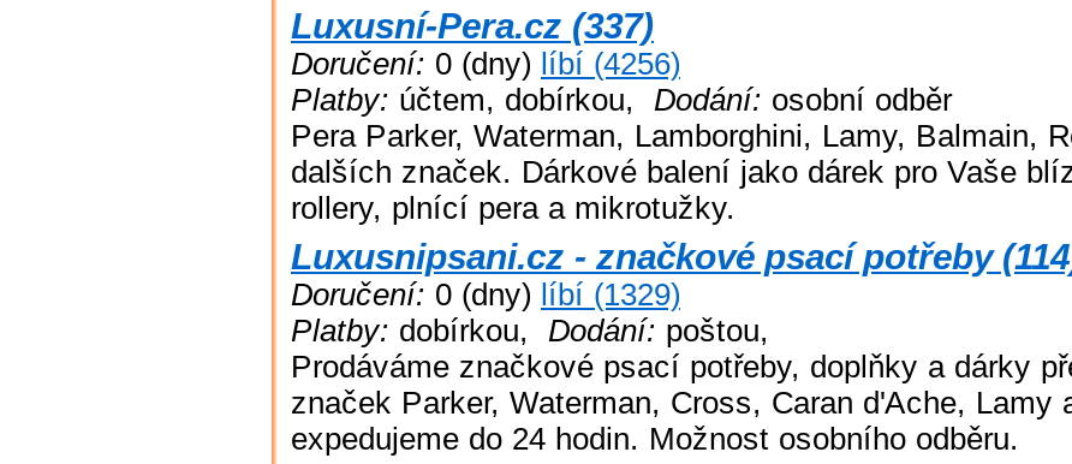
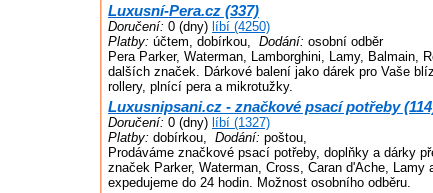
[291,46,680,82] Doručení: 0 (dny) líbí (4256) -> [108,19,270,34] Doručení: 0 (dny) líbí (4250)
[291,276,680,313] Doručení:0 (dny) líbí (1329) -> [108,115,270,130] Doručení:0 (dny) líbí (1327)

